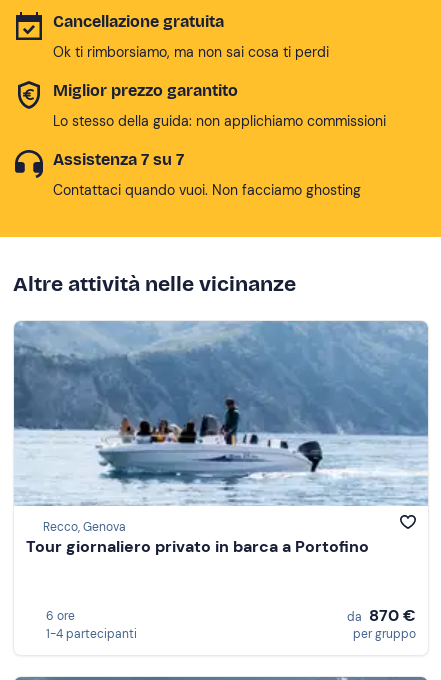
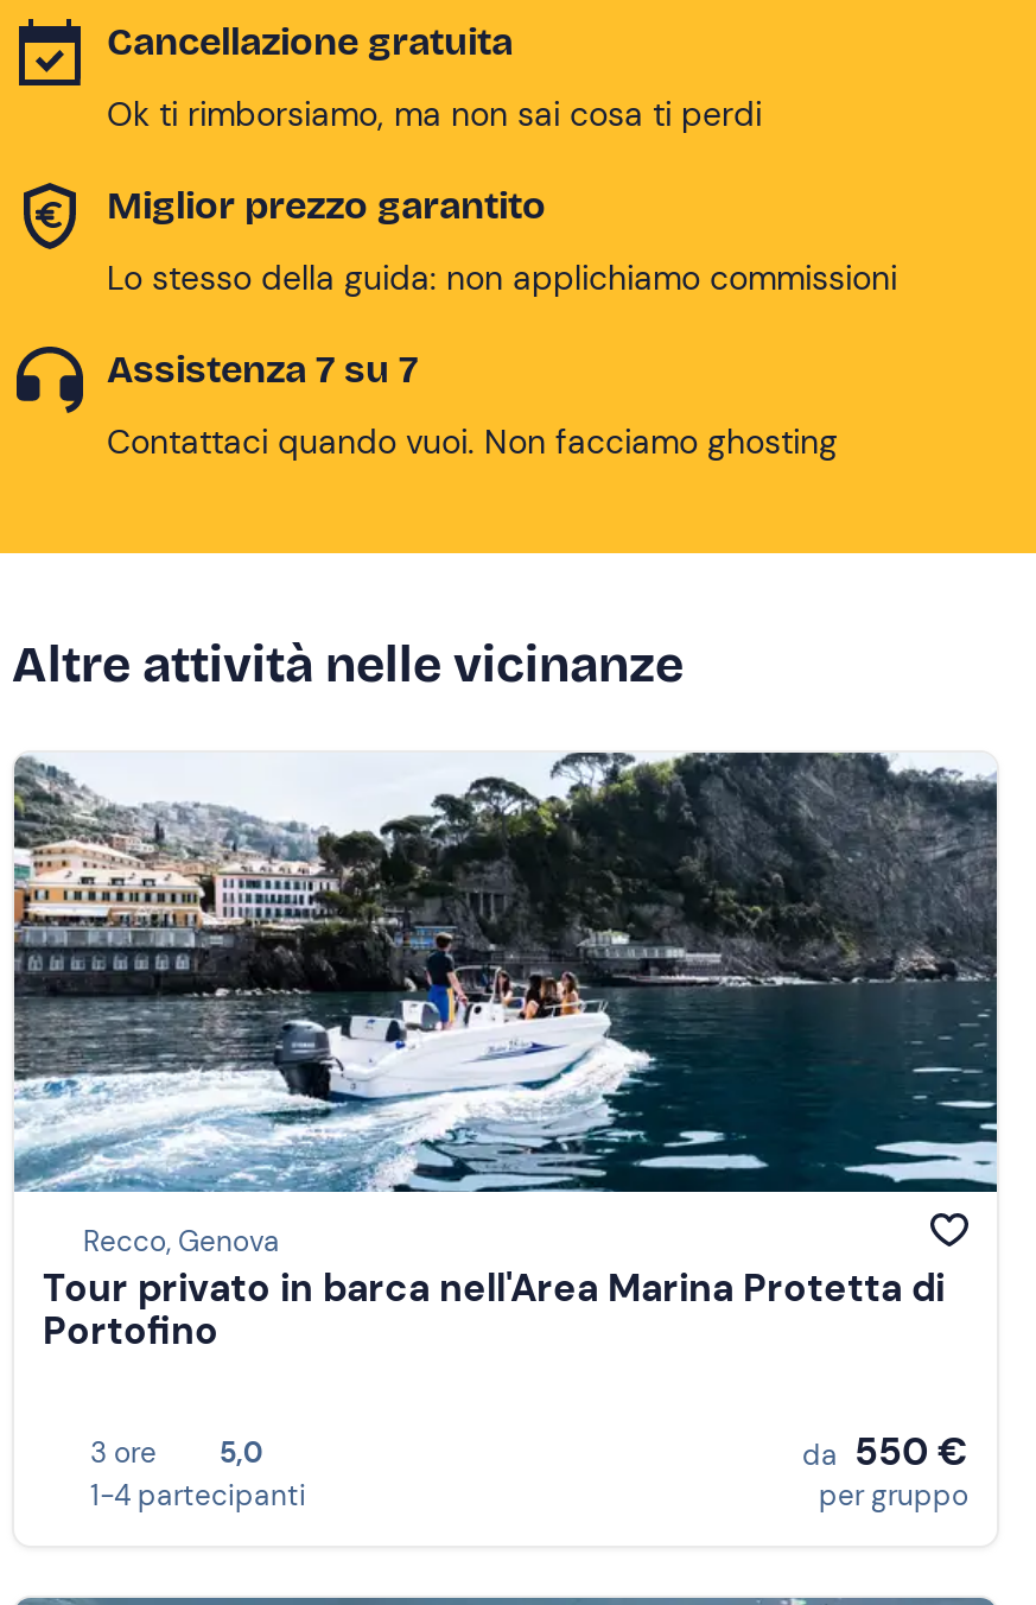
[13,320,429,557] [image] | Tour giornaliero privato in barca a Portofino -> [12,750,999,1357] [image] | Tour privato in barca nell'Area Marina Protetta di | Portofino
[46,608,75,624] 6 ore -> [90,1434,262,1472] 3 ore | 5,0
[347,605,416,626] da 870 € -> [802,1427,968,1477] da 550 €

